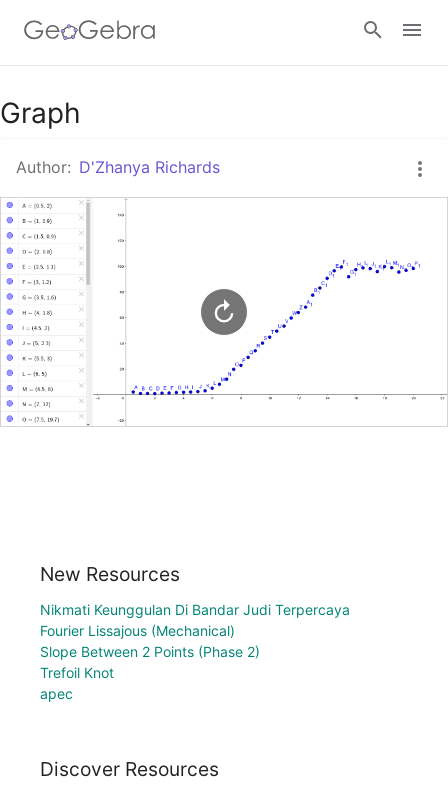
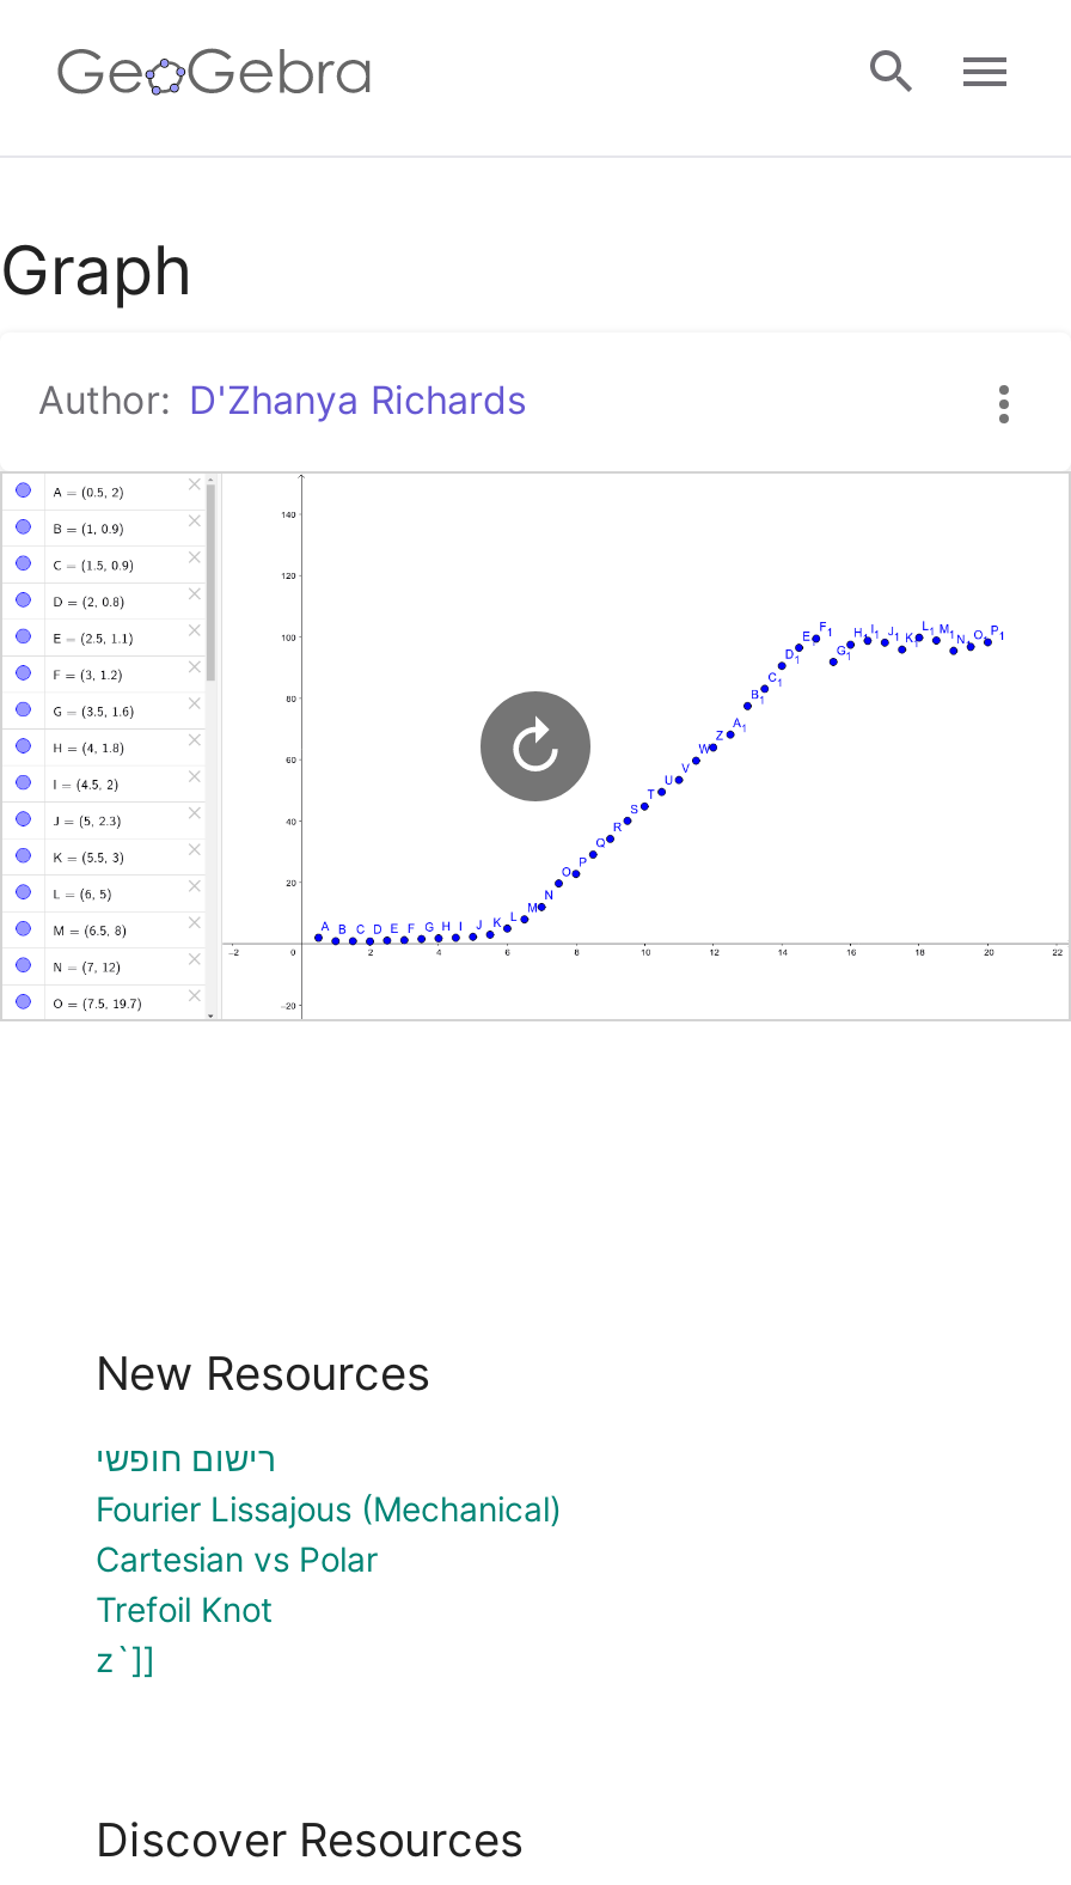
[40,601,350,618] Nikmati Keunggulan Di Bandar Judi Terpercaya -> [96,1437,275,1478] רישום חופשי
[40,643,260,660] Slope Between 2 Points (Phase 2) -> [96,1538,378,1578] Cartesian vs Polar
[40,685,73,702] apec -> [96,1638,155,1679] z`]]

